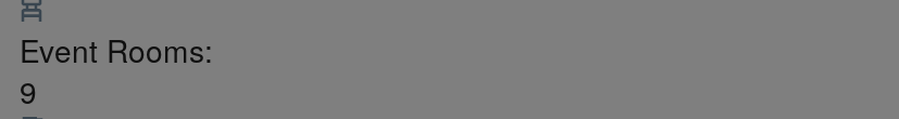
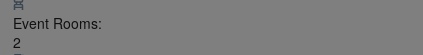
[20,68,37,111] 9 -> [13,31,21,51] 2

